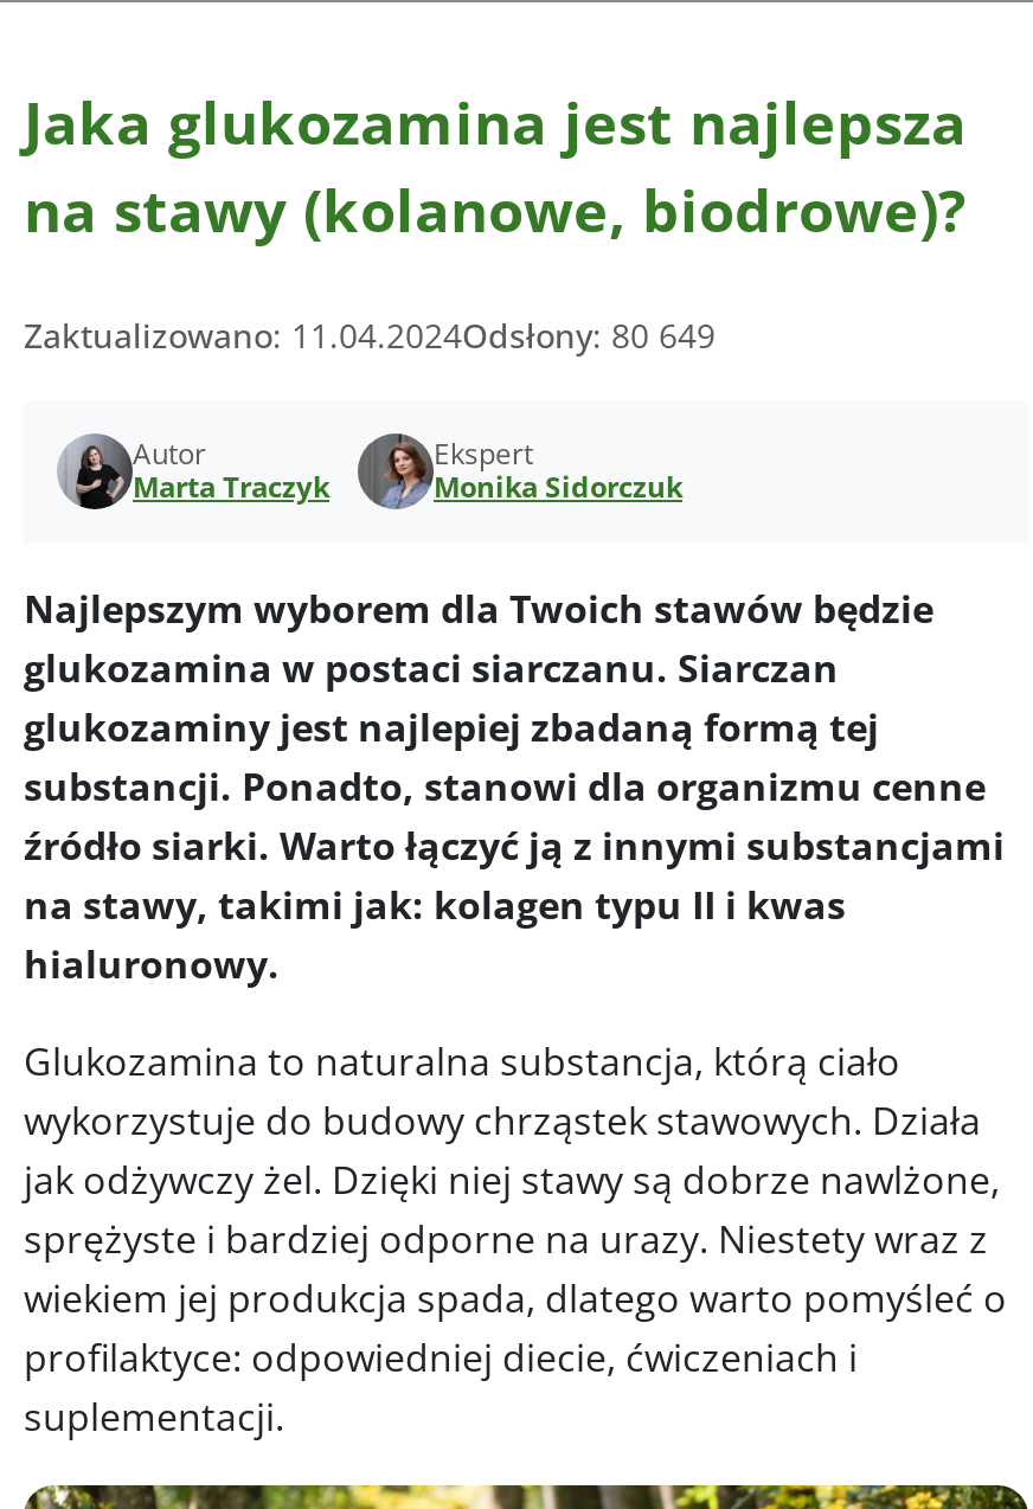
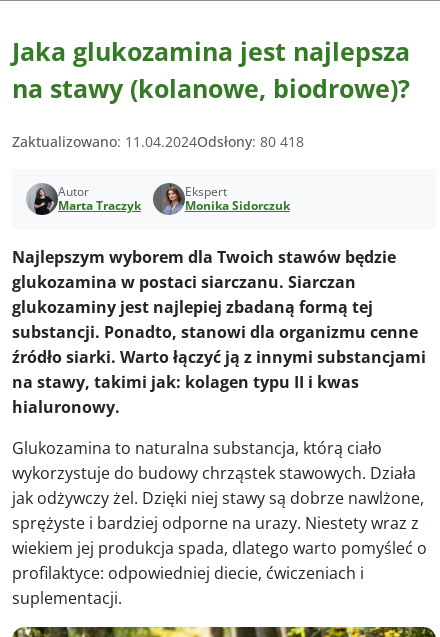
[24,312,716,357] Zaktualizowano: 11.04.2024Odsłony: 80 649 -> [12,132,304,151] Zaktualizowano: 11.04.2024Odsłony: 80 418

